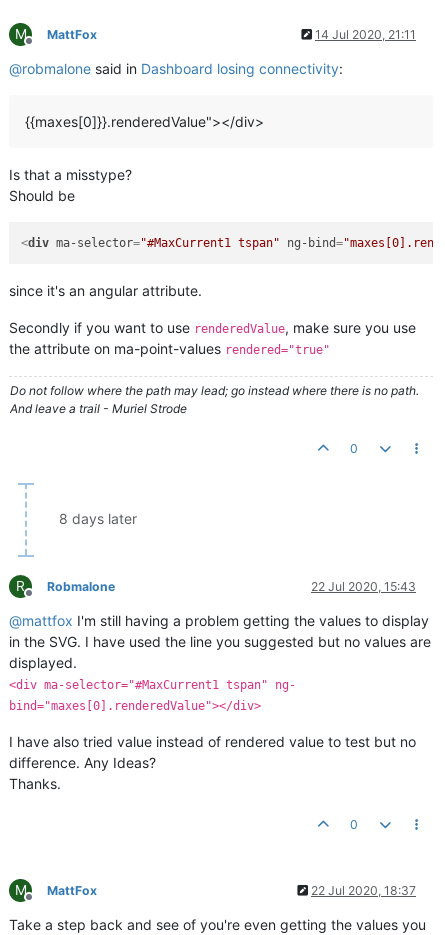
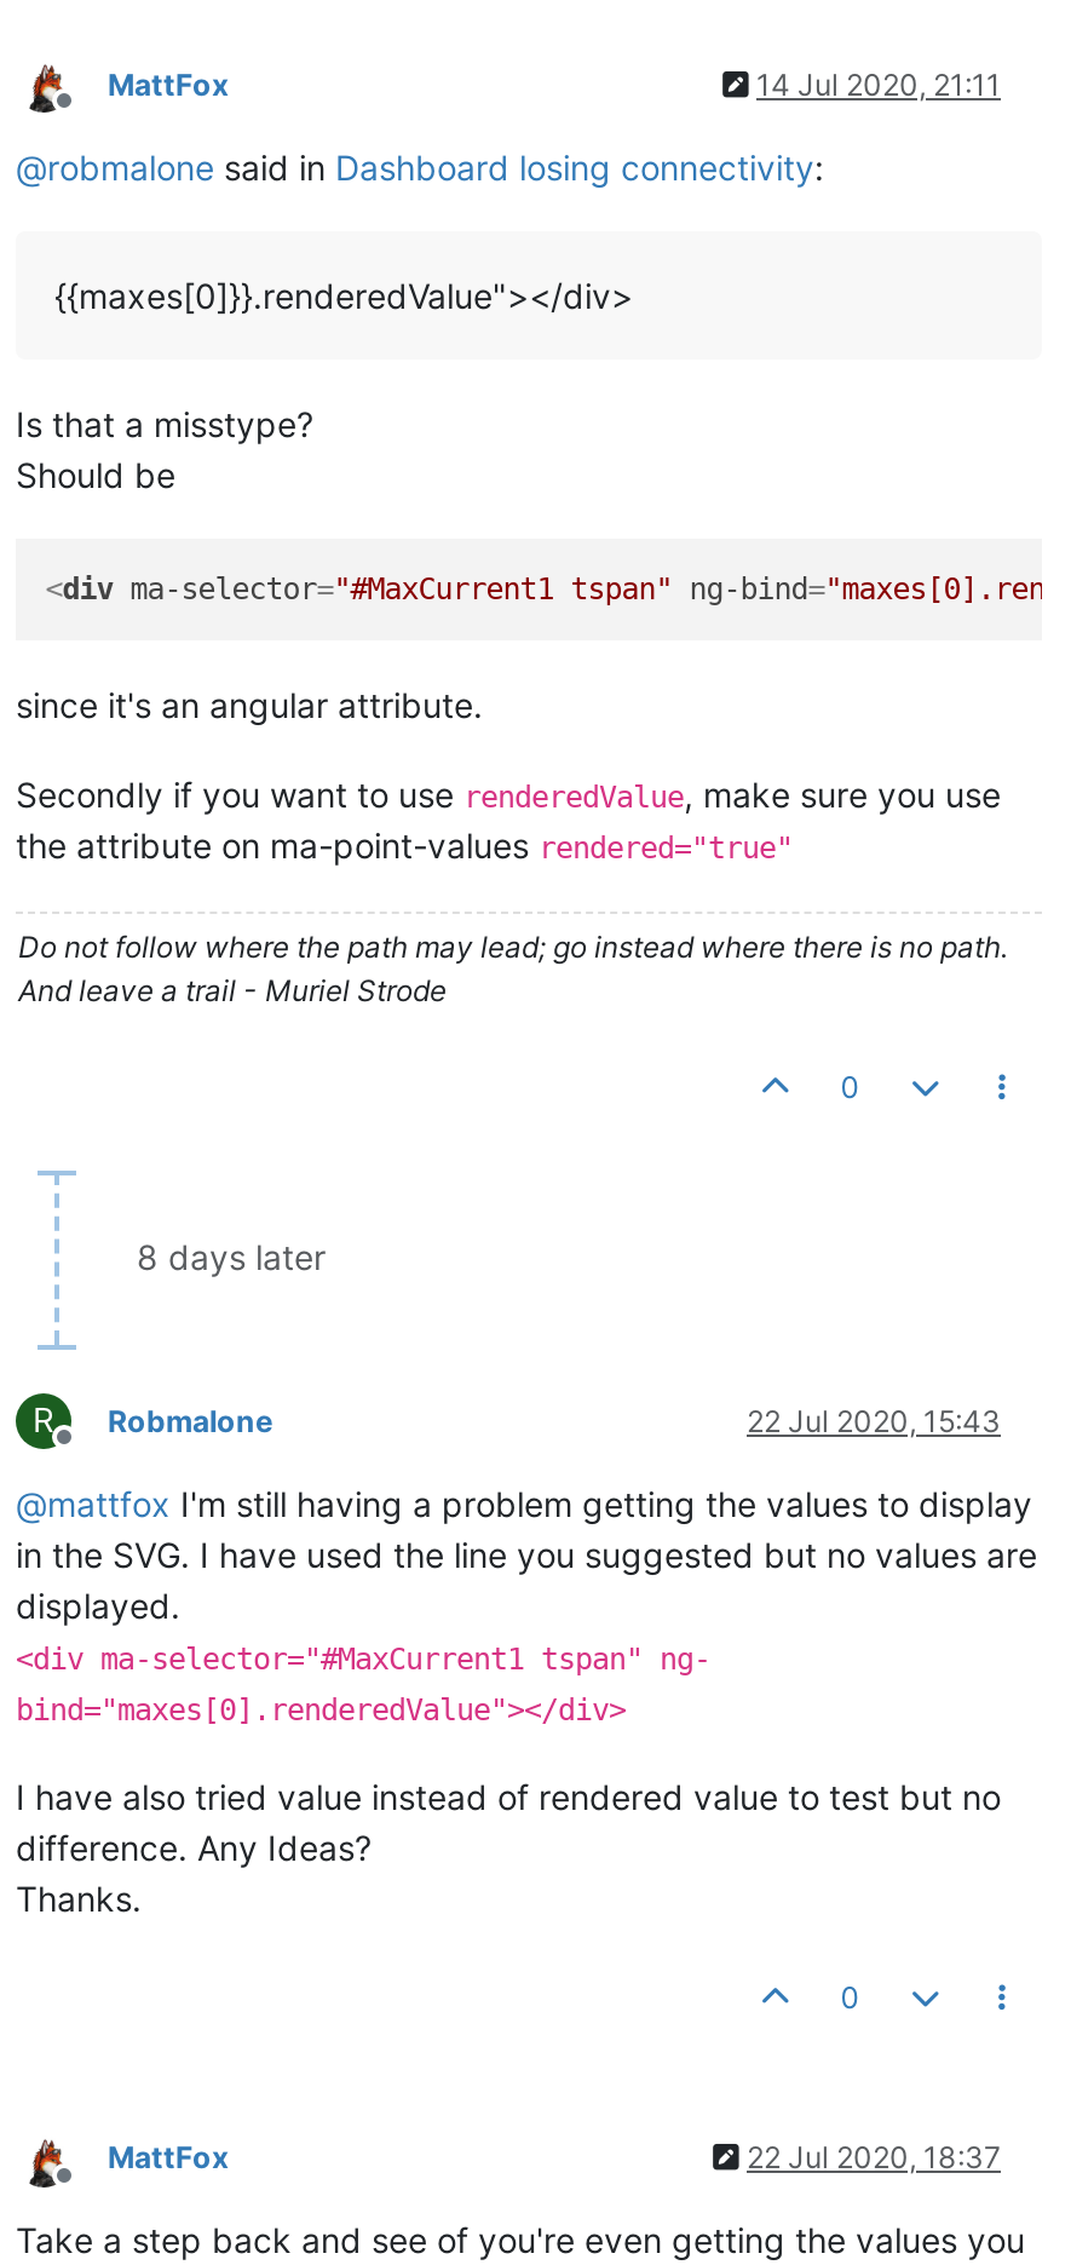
[14,25,26,41] M -> none
[14,882,26,898] M -> none

